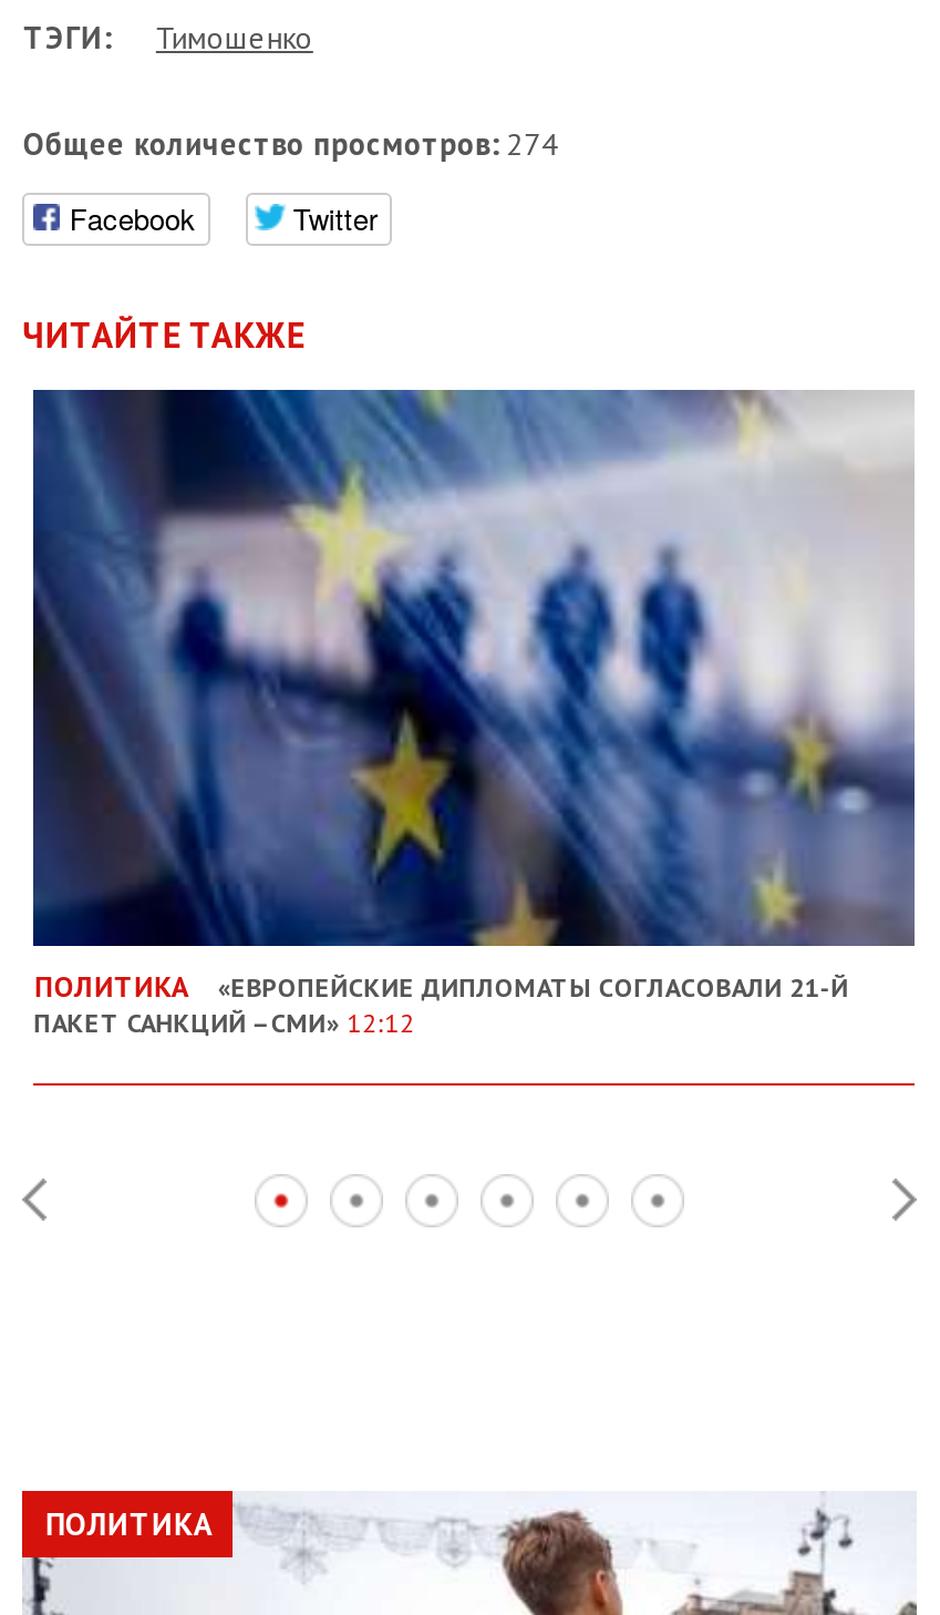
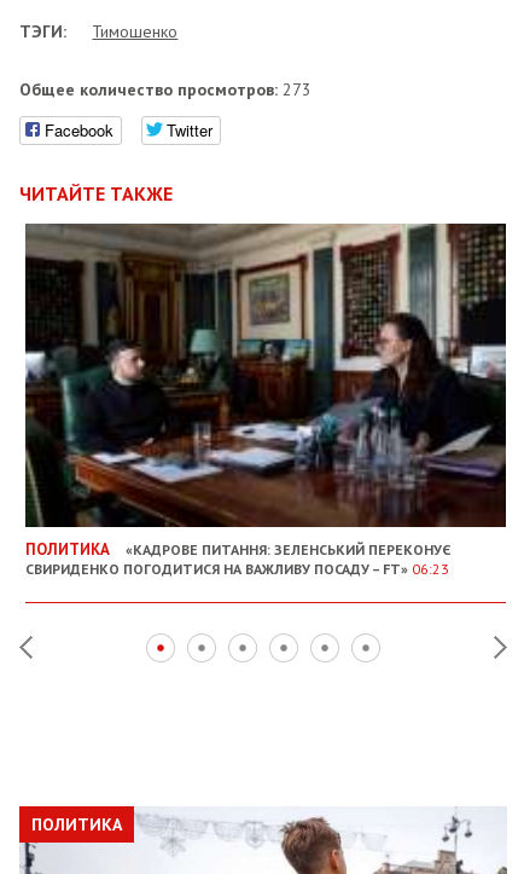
[23,125,559,165] Общее количество просмотров: 274 -> [20,79,312,101] Общее количество просмотров: 273
[31,388,917,1039] [image] | «ЕВРОПЕЙСКИЕ ДИПЛОМАТЫ СОГЛАСОВАЛИ 21-Й | ПАКЕТ САНКЦИЙ – СМИ» 12:12 -> [24,222,507,578] [image] | «КАДРОВЕ ПИТАННЯ: ЗЕЛЕНСЬКИЙ ПЕРЕКОНУЄ | СВИРИДЕНКО ПОГОДИТИСЯ НА ВАЖЛИВУ ПОСАДУ – FT» 06:23

